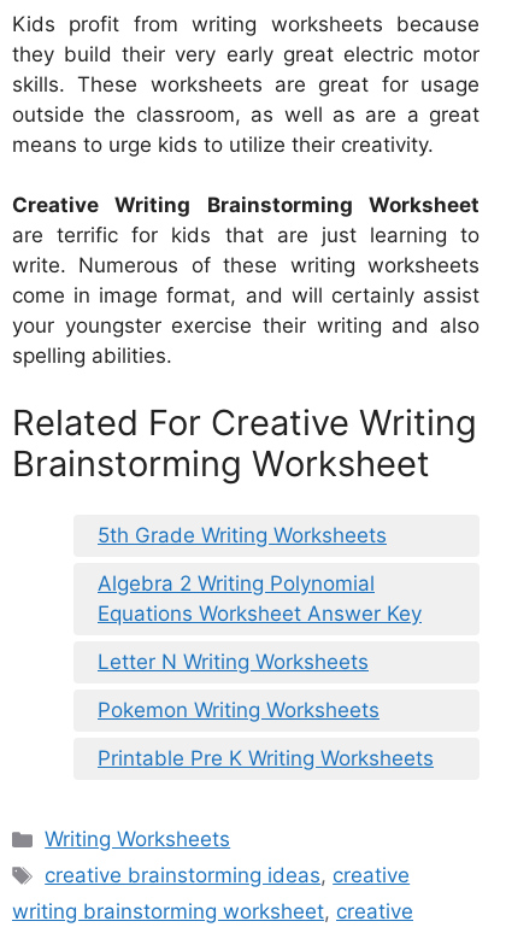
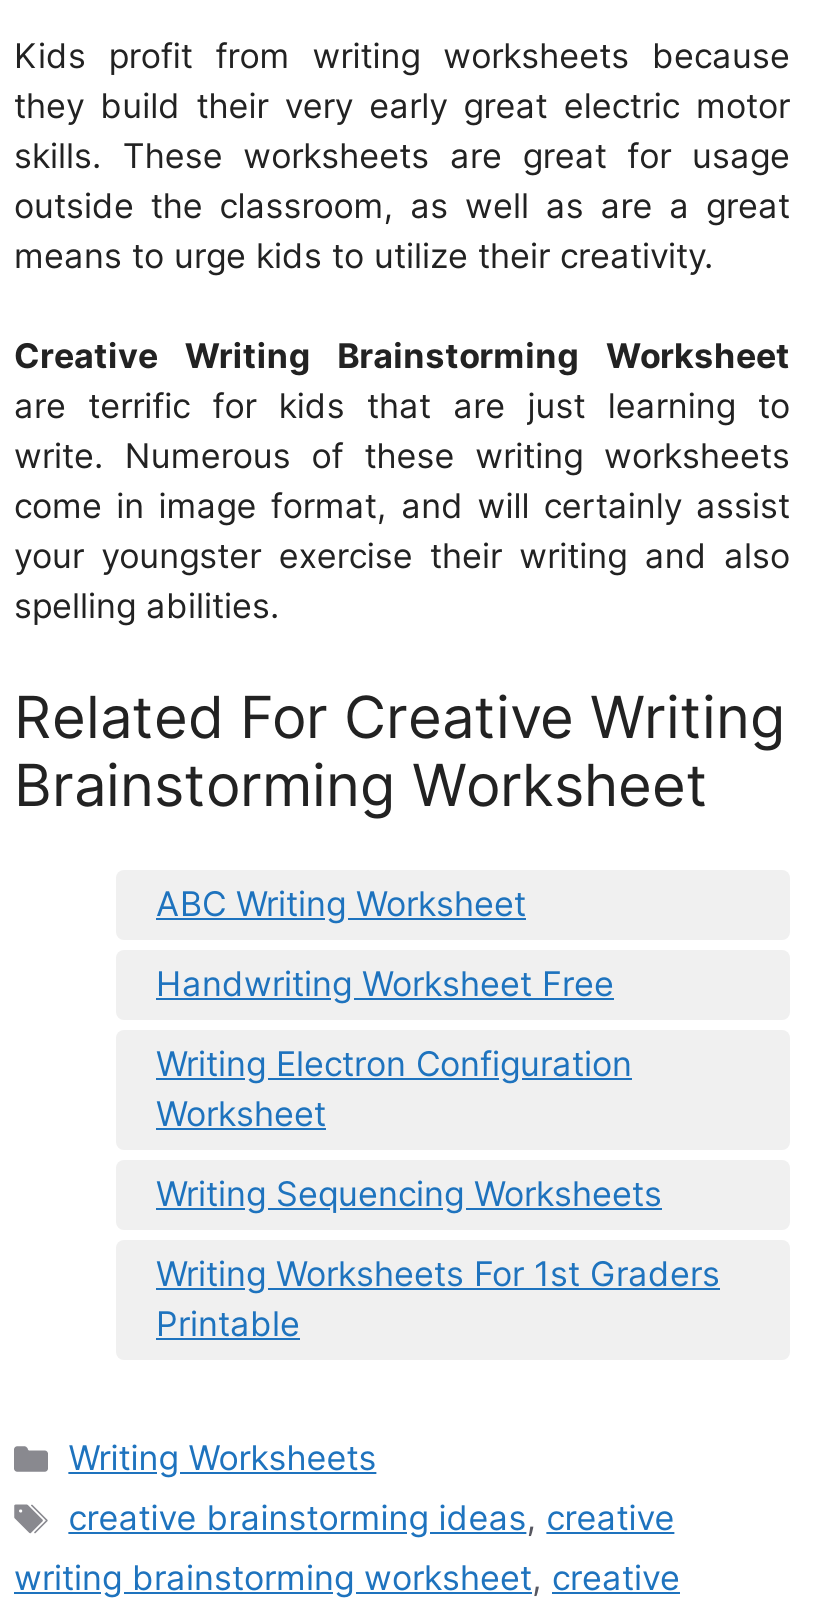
[98,524,387,548] 5th Grade Writing Worksheets -> [156,885,526,925] ABC Writing Worksheet
[98,572,422,626] Algebra 2 Writing Polynomial | Equations Worksheet Answer Key -> [156,965,614,1005] Handwriting Worksheet Free
[98,650,369,674] Letter N Writing Worksheets -> [156,1045,632,1135] Writing Electron Configuration | Worksheet
[98,698,379,723] Pokemon Writing Worksheets -> [156,1175,662,1215] Writing Sequencing Worksheets
[98,747,434,771] Printable Pre K Writing Worksheets -> [156,1255,720,1345] Writing Worksheets For 1st Graders | Printable

